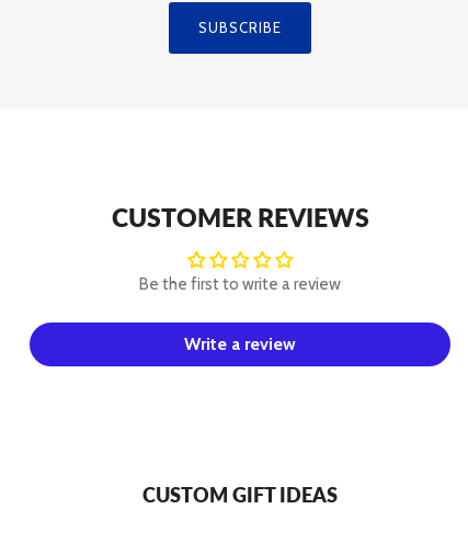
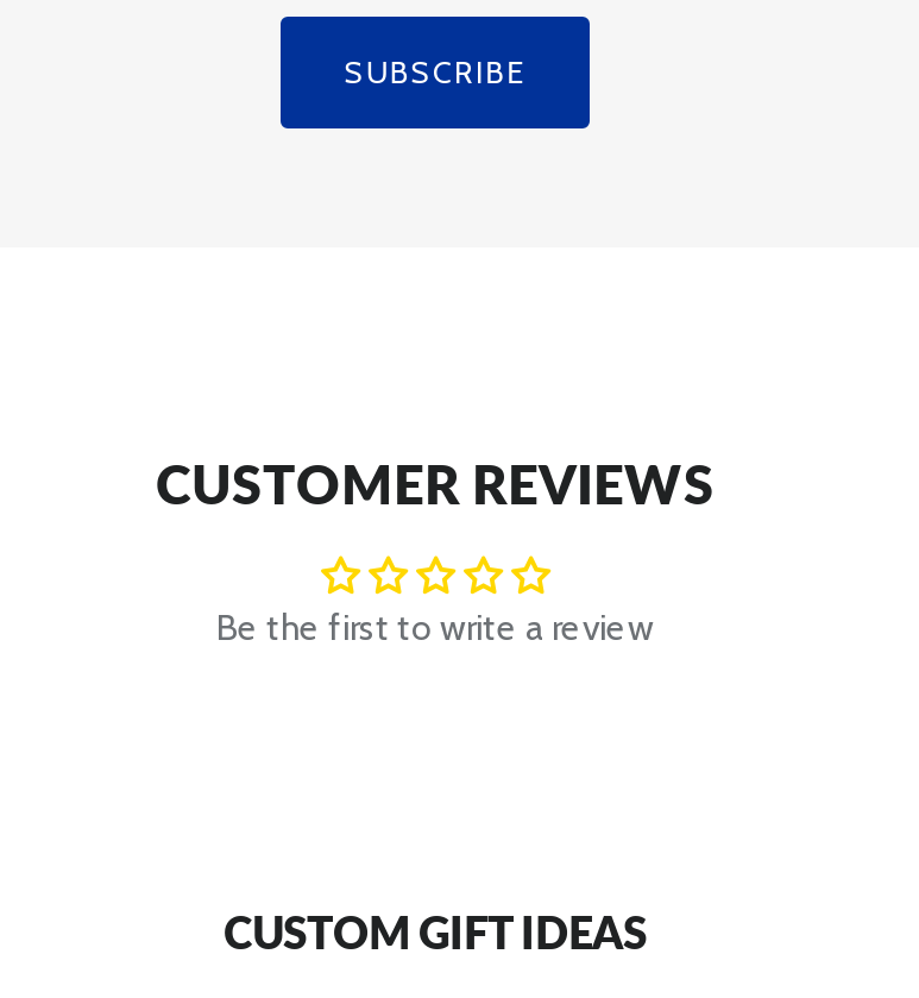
[184,333,296,354] Write a review -> none

